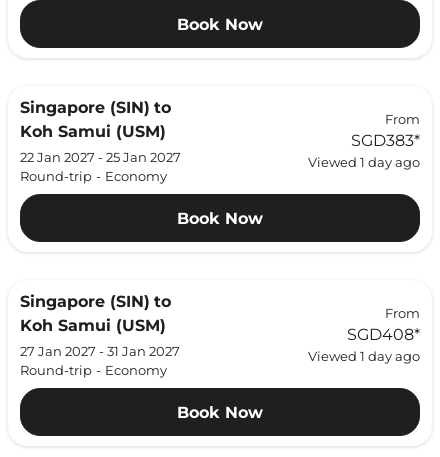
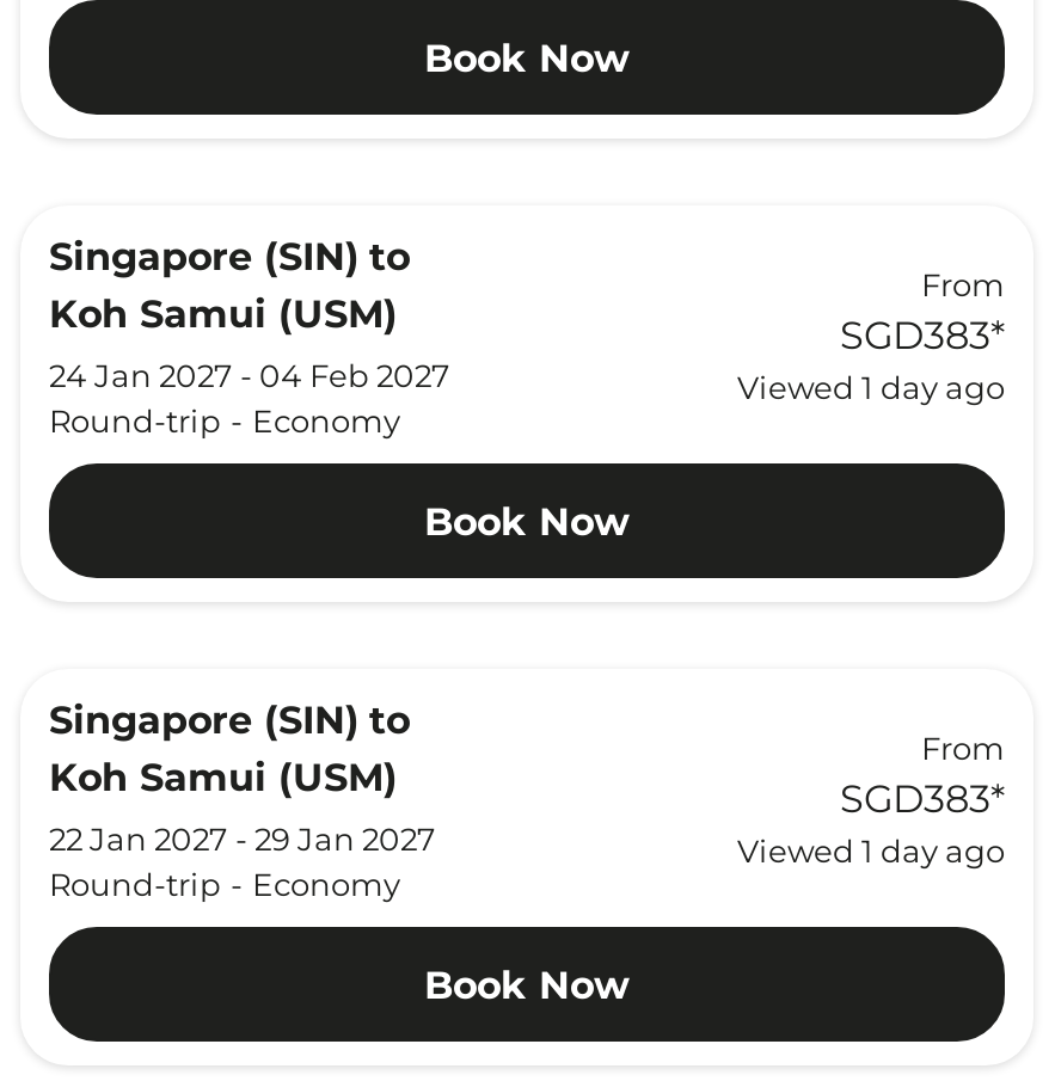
[20,149,181,165] 22 Jan 2027 - 25 Jan 2027 -> [49,356,450,394] 24 Jan 2027 - 04 Feb 2027
[347,325,420,344] SGD408* -> [840,776,1005,822] SGD383*
[20,343,180,359] 27 Jan 2027 - 31 Jan 2027 -> [49,819,436,858] 22 Jan 2027 - 29 Jan 2027

